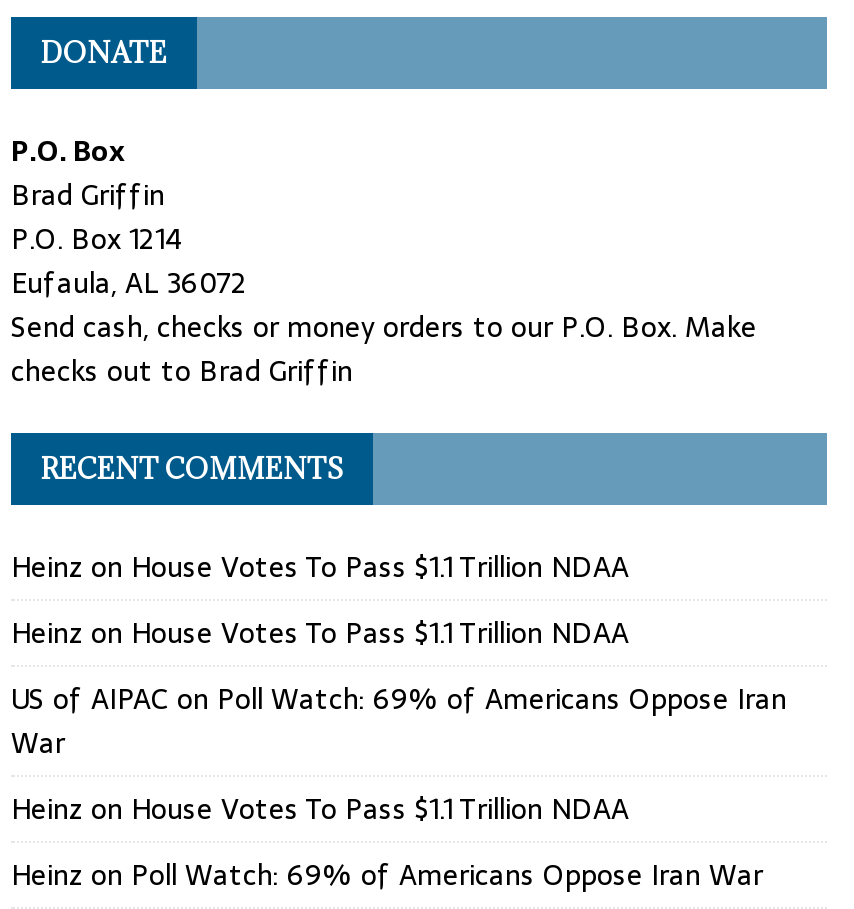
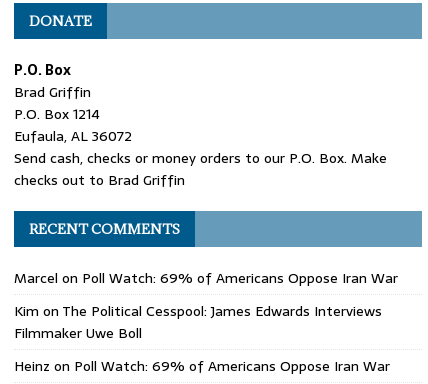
[11,544,787,830] Heinz on House Votes To Pass $1.1 Trillion NDAA | Heinz on House Votes To Pass $1.1 Trillion NDAA | US of AIPAC on Poll Watch: 69% of Americans Oppose Iran | War | Heinz on House Votes To Pass $1.1 Trillion NDAA -> [14,267,398,344] Marcel on Poll Watch: 69% of Americans Oppose Iran War | Kim on The Political Cesspool: James Edwards Interviews | Filmmaker Uwe Boll

